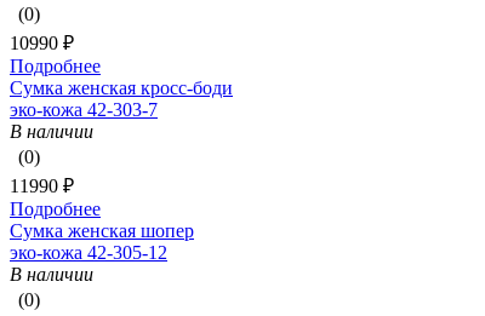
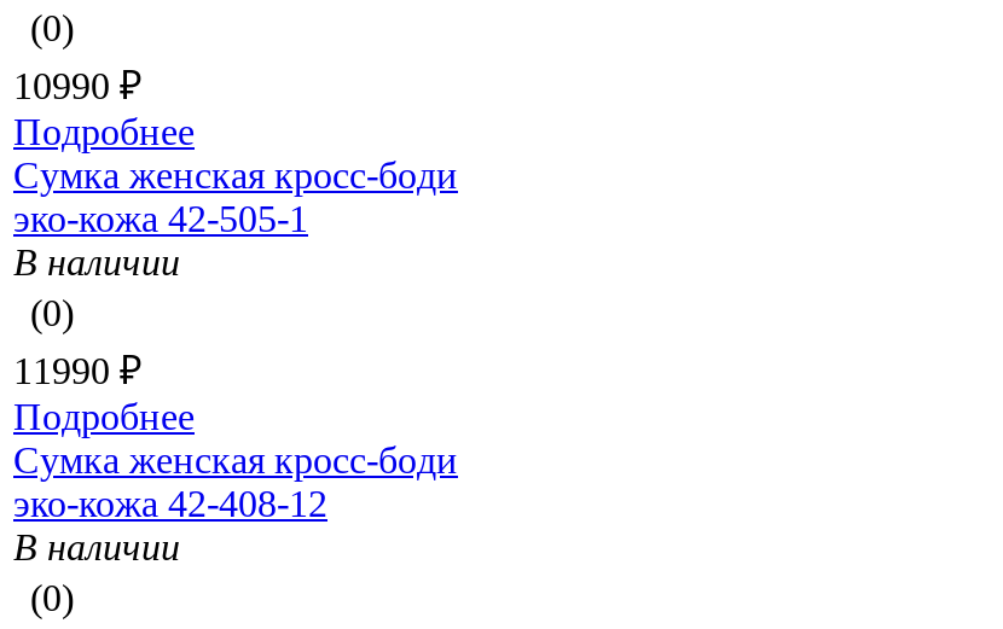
[10,100,158,120] эко-кожа 42-303-7 -> [13,199,308,240] эко-кожа 42-505-1
[10,221,194,241] Сумка женская шопер -> [13,440,458,481] Сумка женская кросс-боди
[10,243,167,263] эко-кожа 42-305-12 -> [13,484,327,525] эко-кожа 42-408-12

